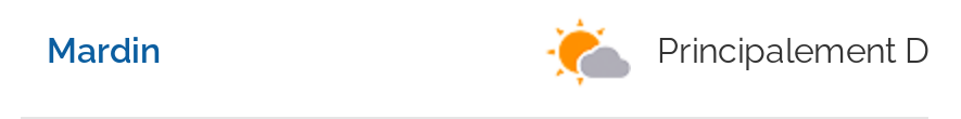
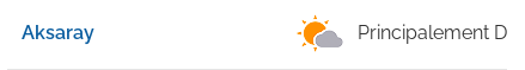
[47,30,162,71] Mardin -> [22,21,94,44] Aksaray

